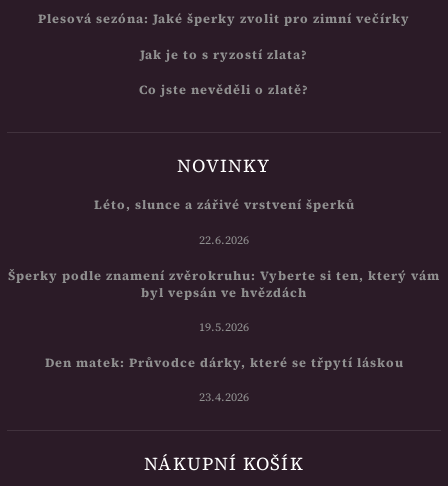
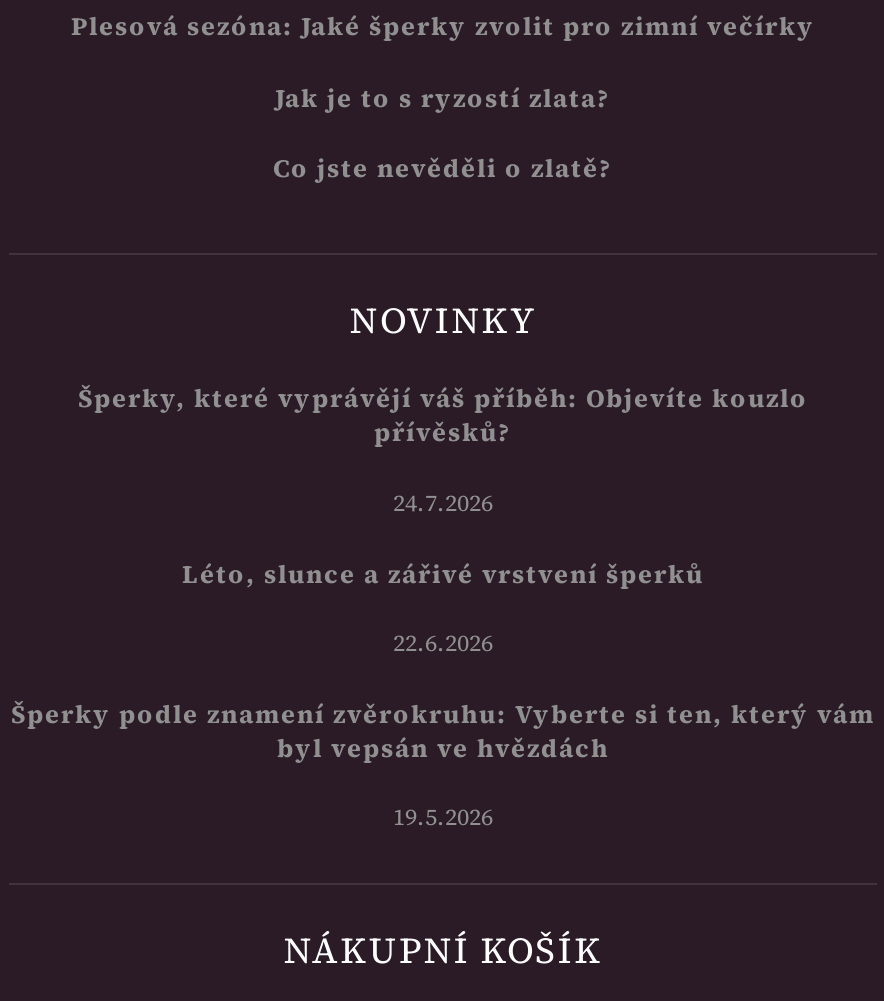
none -> [78,382,808,519] Šperky, které vyprávějí váš příběh: Objevíte kouzlo | přívěsků? | 24.7.2026
moved [8,196,440,335] -> [11,556,875,834]: Léto, slunce a zářivé vrstvení šperků | 22.6.2026 | Šperky podle znamení zvěrokruhu: Vyberte si ten, který vám | byl vepsán ve hvězdách | 19.5.2026
[44,354,403,405] Den matek: Průvodce dárky, které se třpytí láskou | 23.4.2026 -> none

